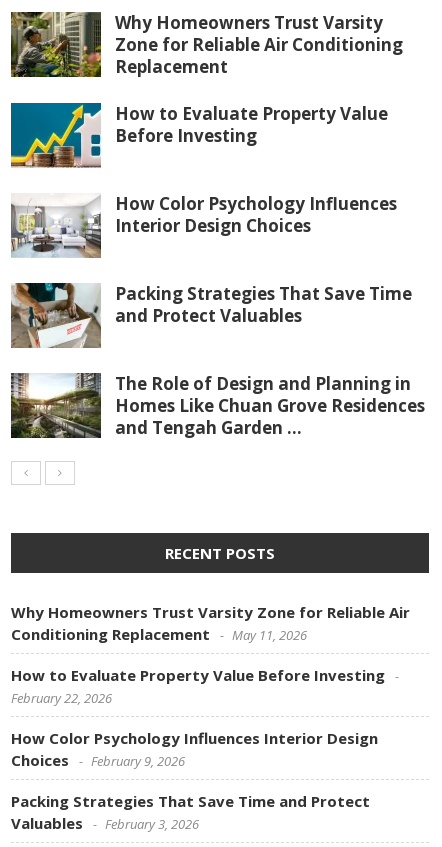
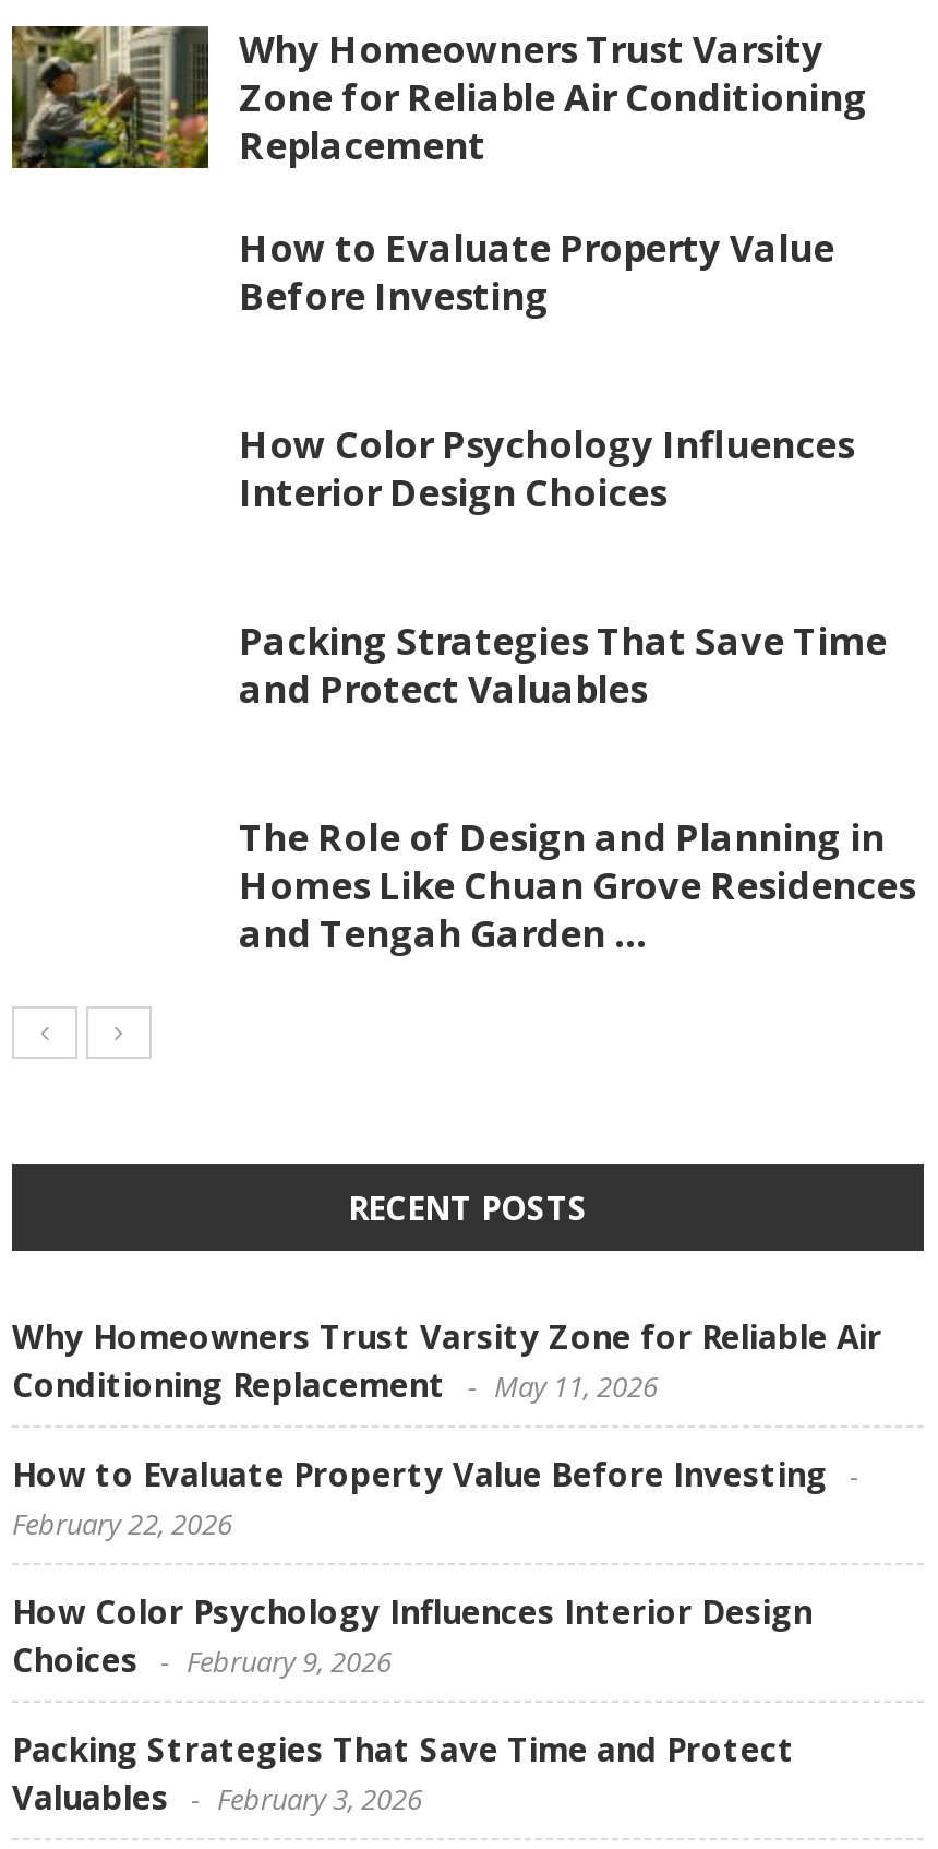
[10,102,102,169] [image] -> none
[10,195,102,259] [image] -> none
[10,282,102,349] [image] -> none
[10,372,102,439] [image] -> none

